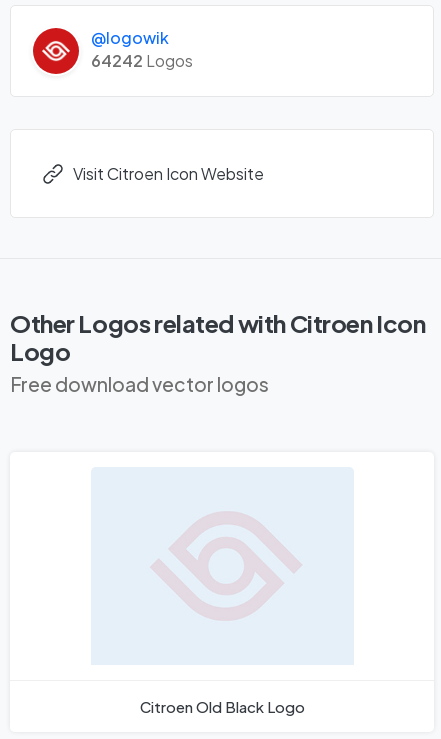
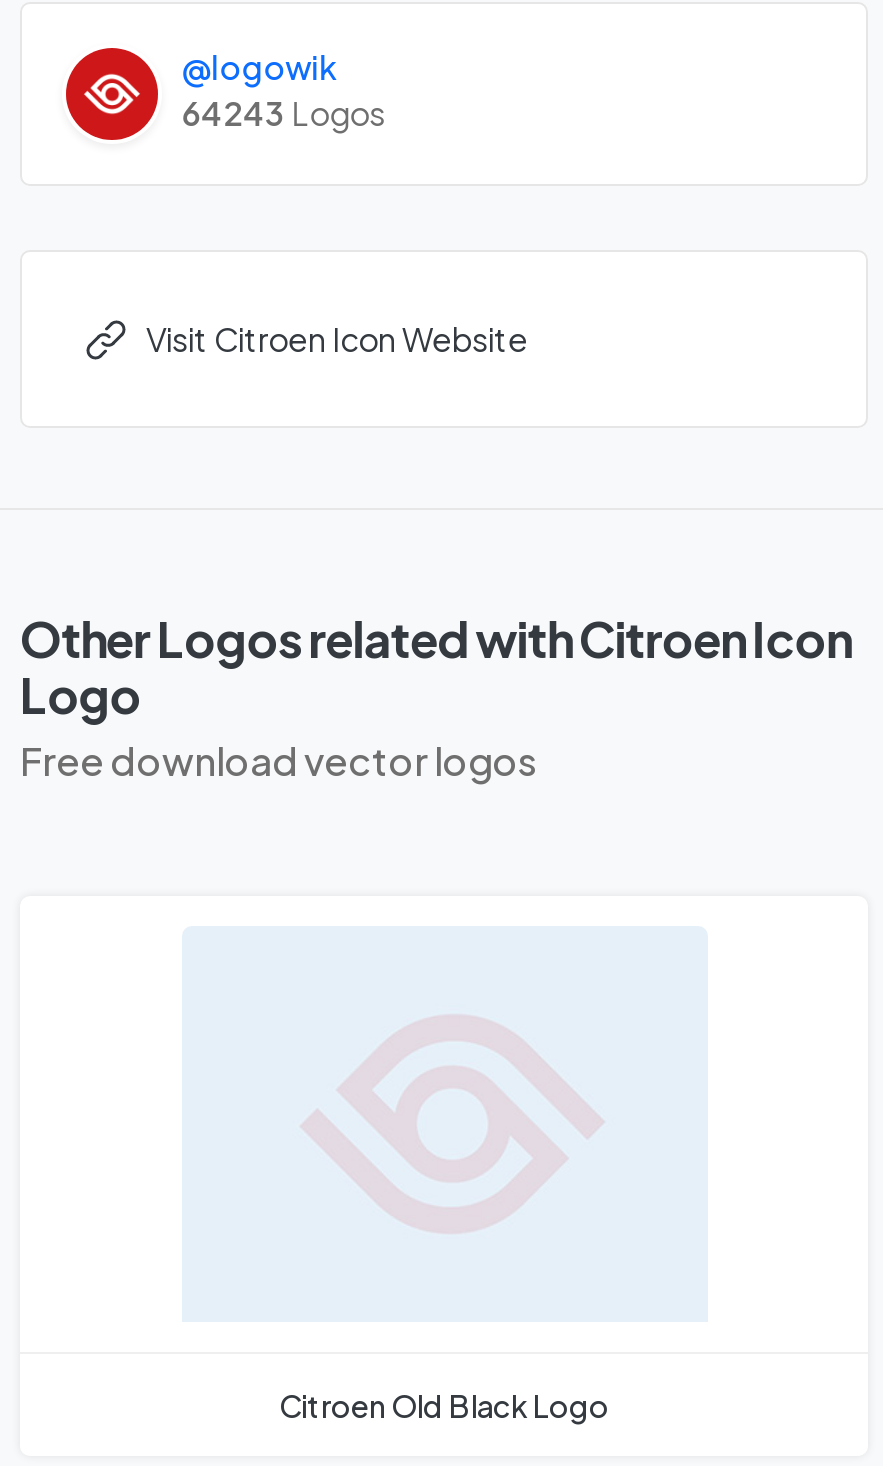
[91,50,193,71] 64242 Logos -> [181,93,385,135] 64243 Logos

